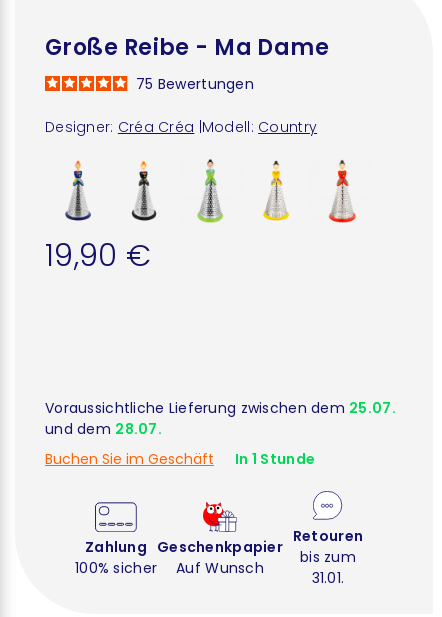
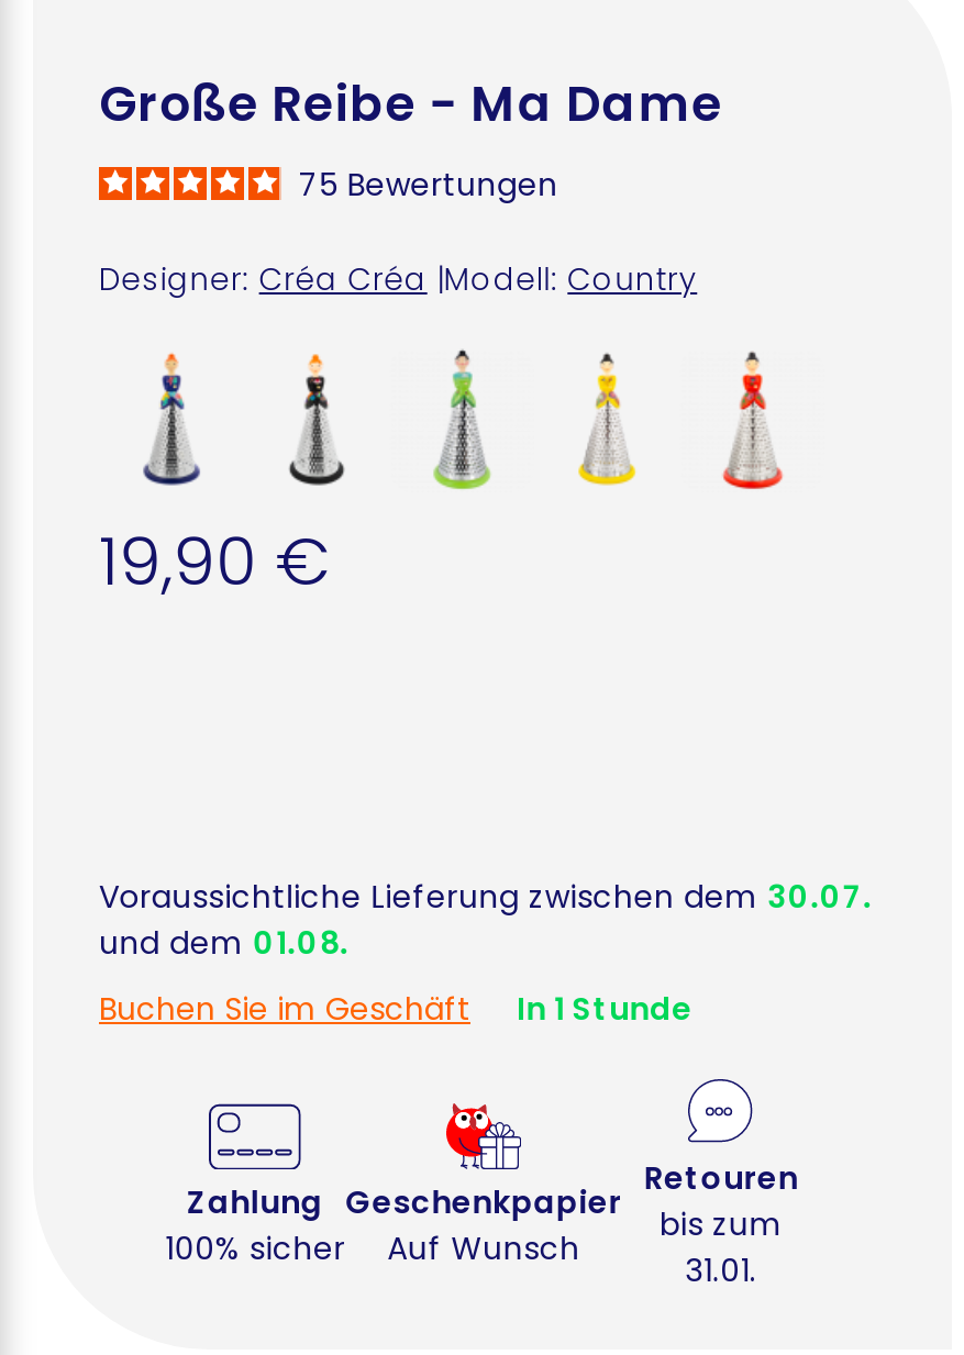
[45,398,396,418] Voraussichtliche Lieferung zwischen dem 25.07. -> [99,875,873,919] Voraussichtliche Lieferung zwischen dem 30.07.
[45,419,162,439] und dem 28.07. -> [99,921,349,965] und dem 01.08.

